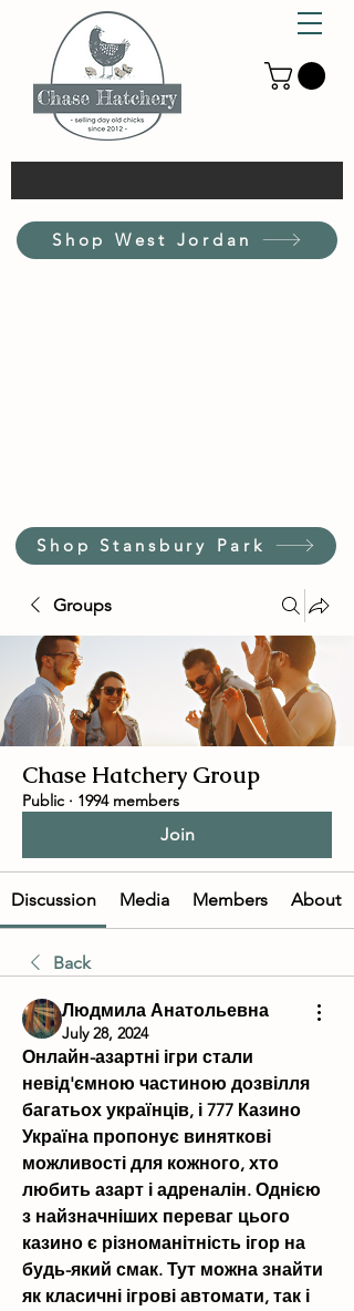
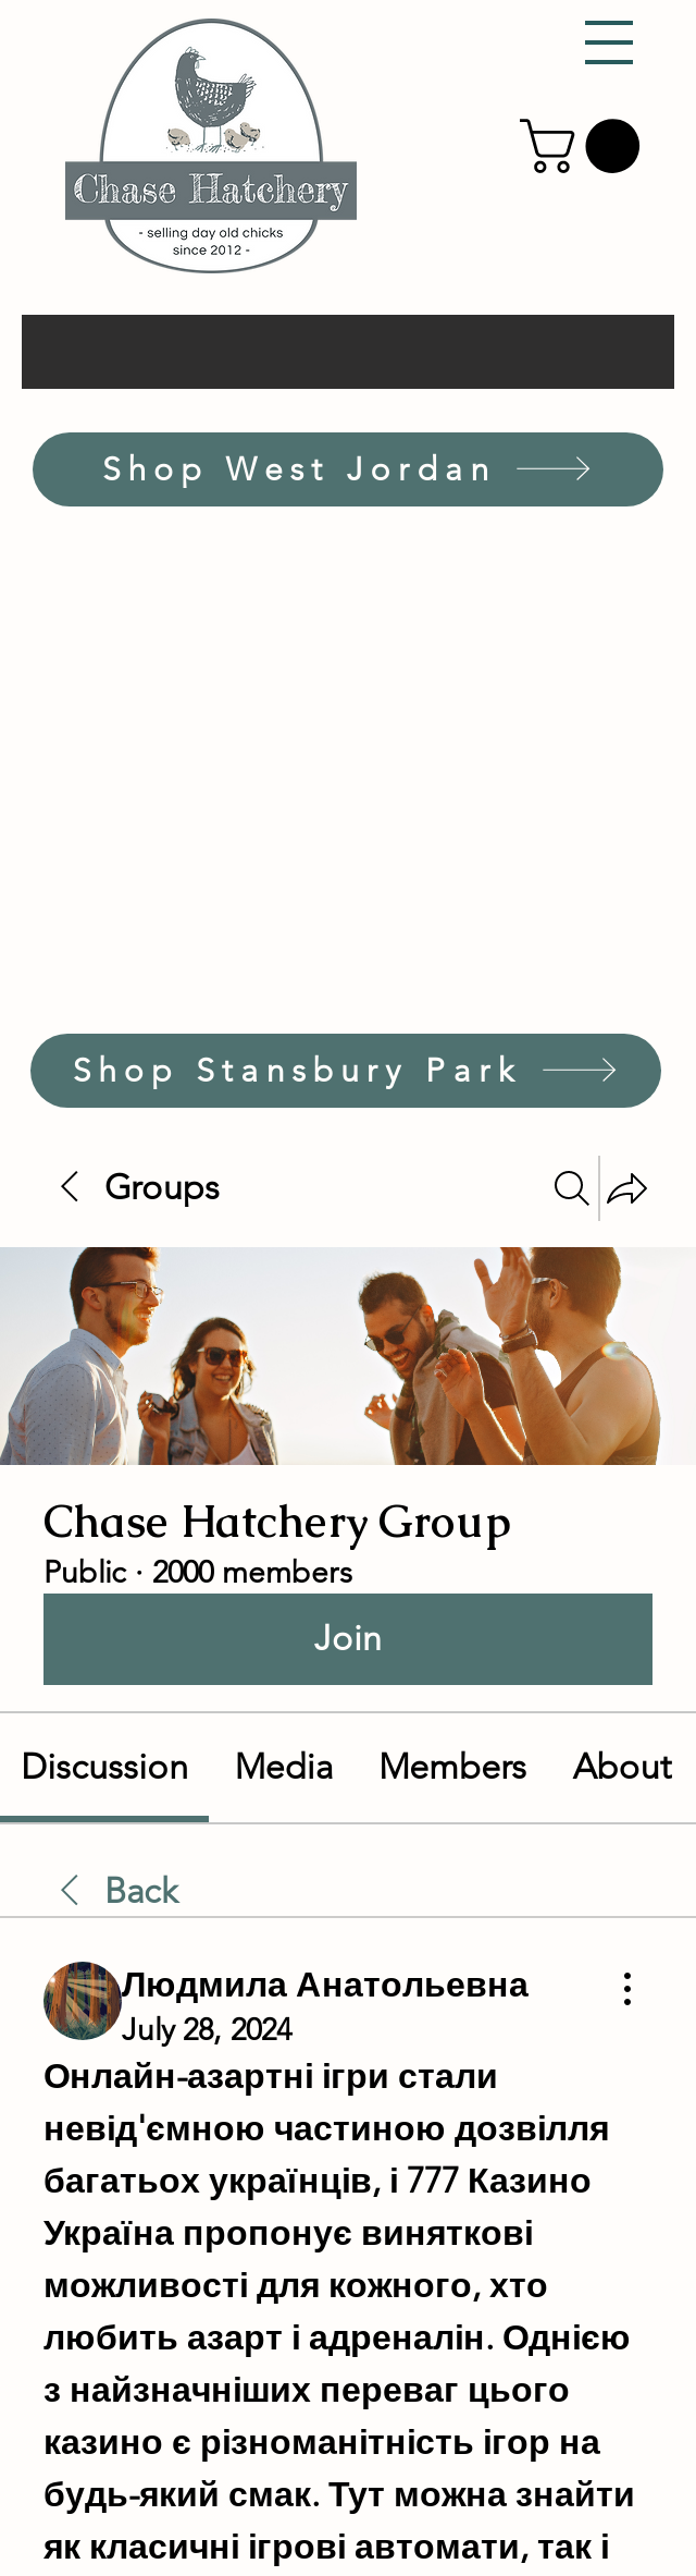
[22,790,179,810] Public · 1994 members -> [43,1552,352,1591] Public · 2000 members

